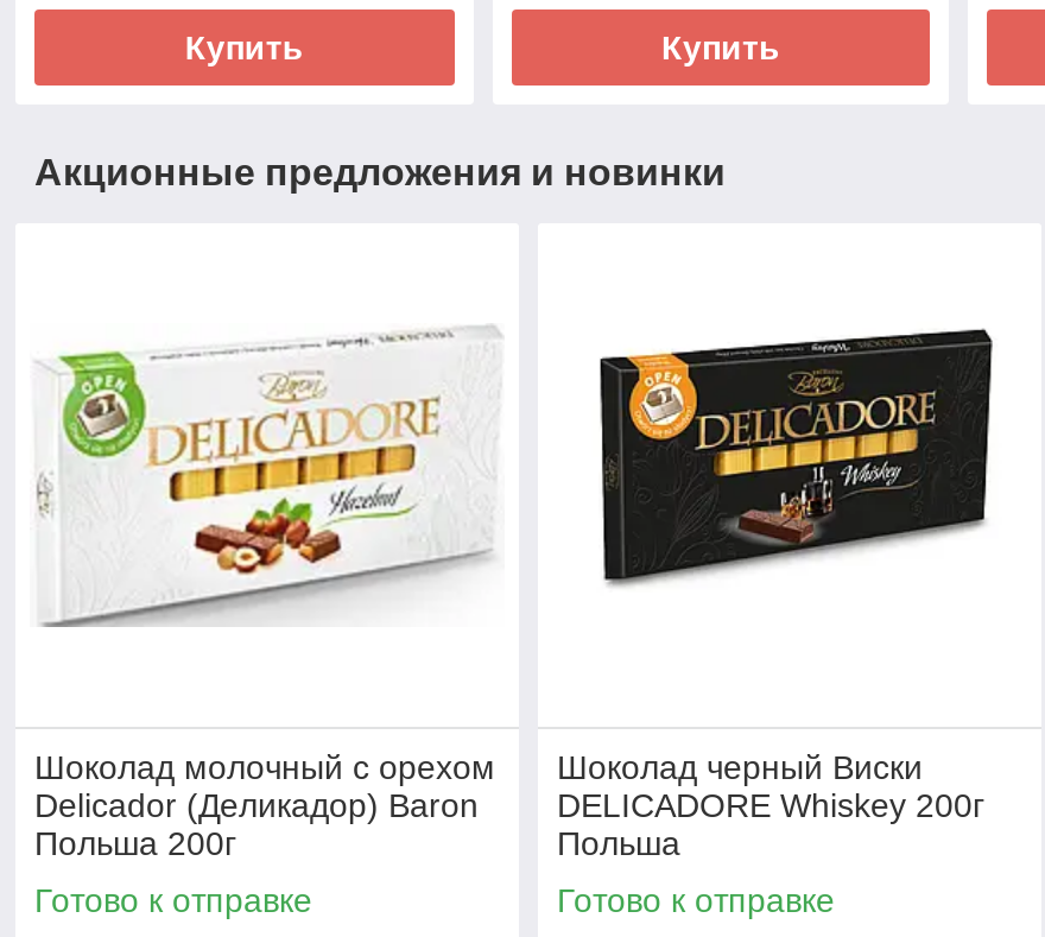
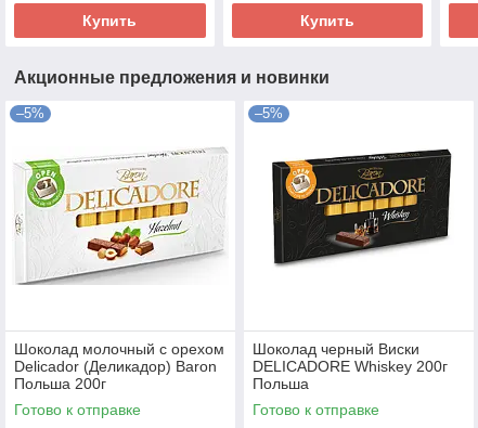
none -> [16,105,44,121] –5%
none -> [255,105,283,121] –5%

